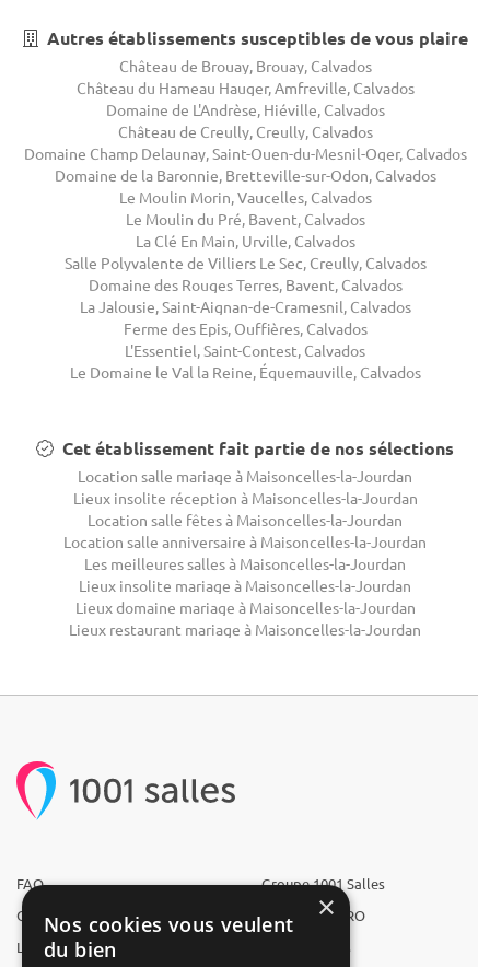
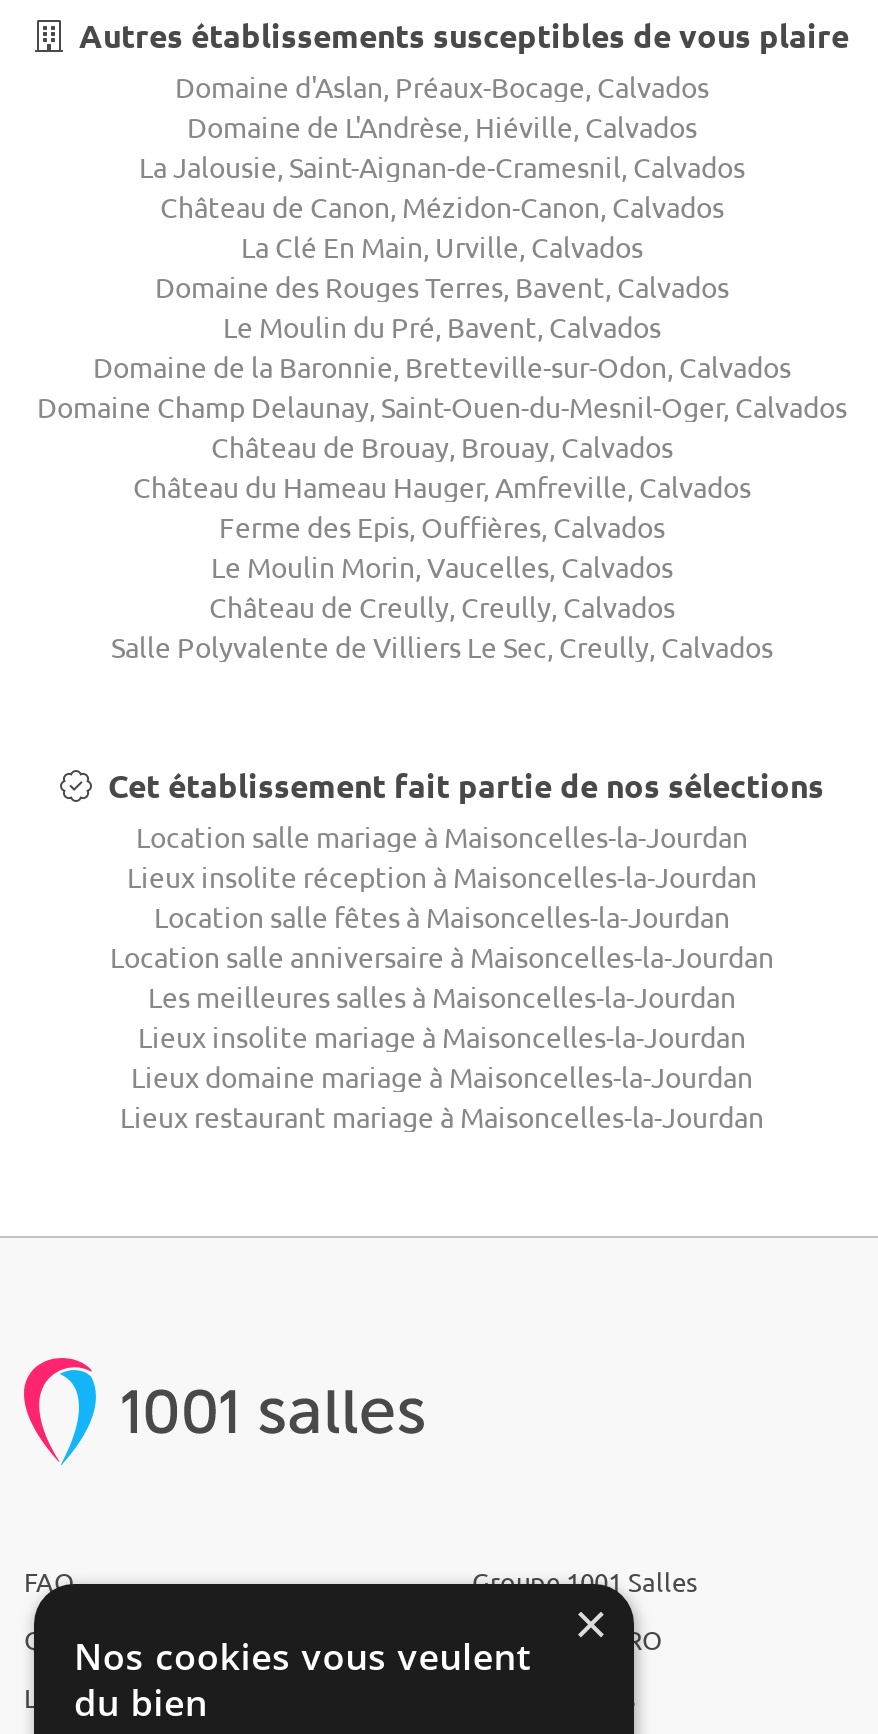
moved [76,56,414,97] -> [133,428,751,504]: Château de Brouay, Brouay, Calvados | Château du Hameau Hauger, Amfreville, Calvados
none -> [160,68,724,224] Domaine d'Aslan, Préaux-Bocage, Calvados | Château de Canon, Mézidon-Canon, Calvados
moved [106,100,384,119] -> [187,108,697,144]: Domaine de L'Andrèse, Hiéville, Calvados
moved [118,121,372,141] -> [209,588,675,624]: Château de Creully, Creully, Calvados
moved [24,143,467,185] -> [37,348,847,424]: Domaine Champ Delaunay, Saint-Ouen-du-Mesnil-Oger, Calvados | Domaine de la Baronnie, Bretteville-sur-Odon, Calvados
moved [119,187,371,207] -> [211,548,673,584]: Le Moulin Morin, Vaucelles, Calvados
moved [125,209,365,251] -> [223,228,661,344]: Le Moulin du Pré, Bavent, Calvados | La Clé En Main, Urville, Calvados
moved [64,253,426,272] -> [111,628,773,664]: Salle Polyvalente de Villiers Le Sec, Creully, Calvados
moved [79,275,411,316] -> [139,148,745,304]: Domaine des Rouges Terres, Bavent, Calvados | La Jalousie, Saint-Aignan-de-Cramesnil, Calvados
moved [123,318,367,338] -> [219,508,665,544]: Ferme des Epis, Ouffières, Calvados
[69,340,421,382] L'Essentiel, Saint-Contest, Calvados | Le Domaine le Val la Reine, Équemauville, Calvados -> none

